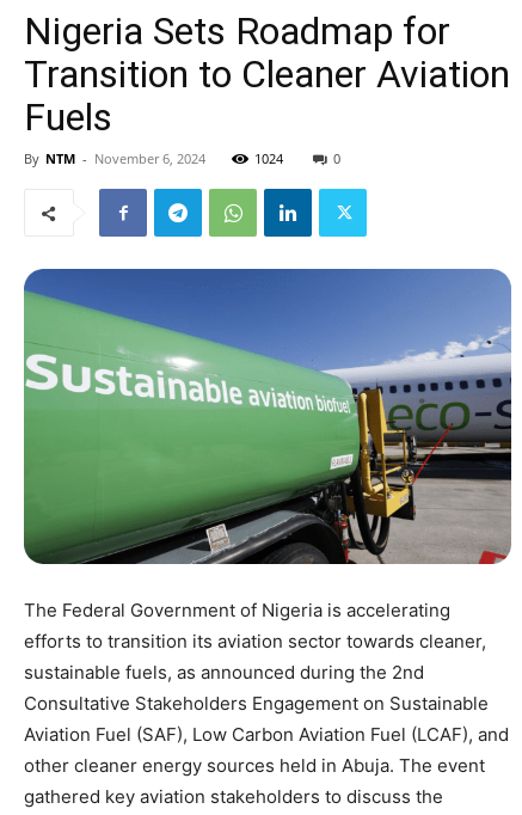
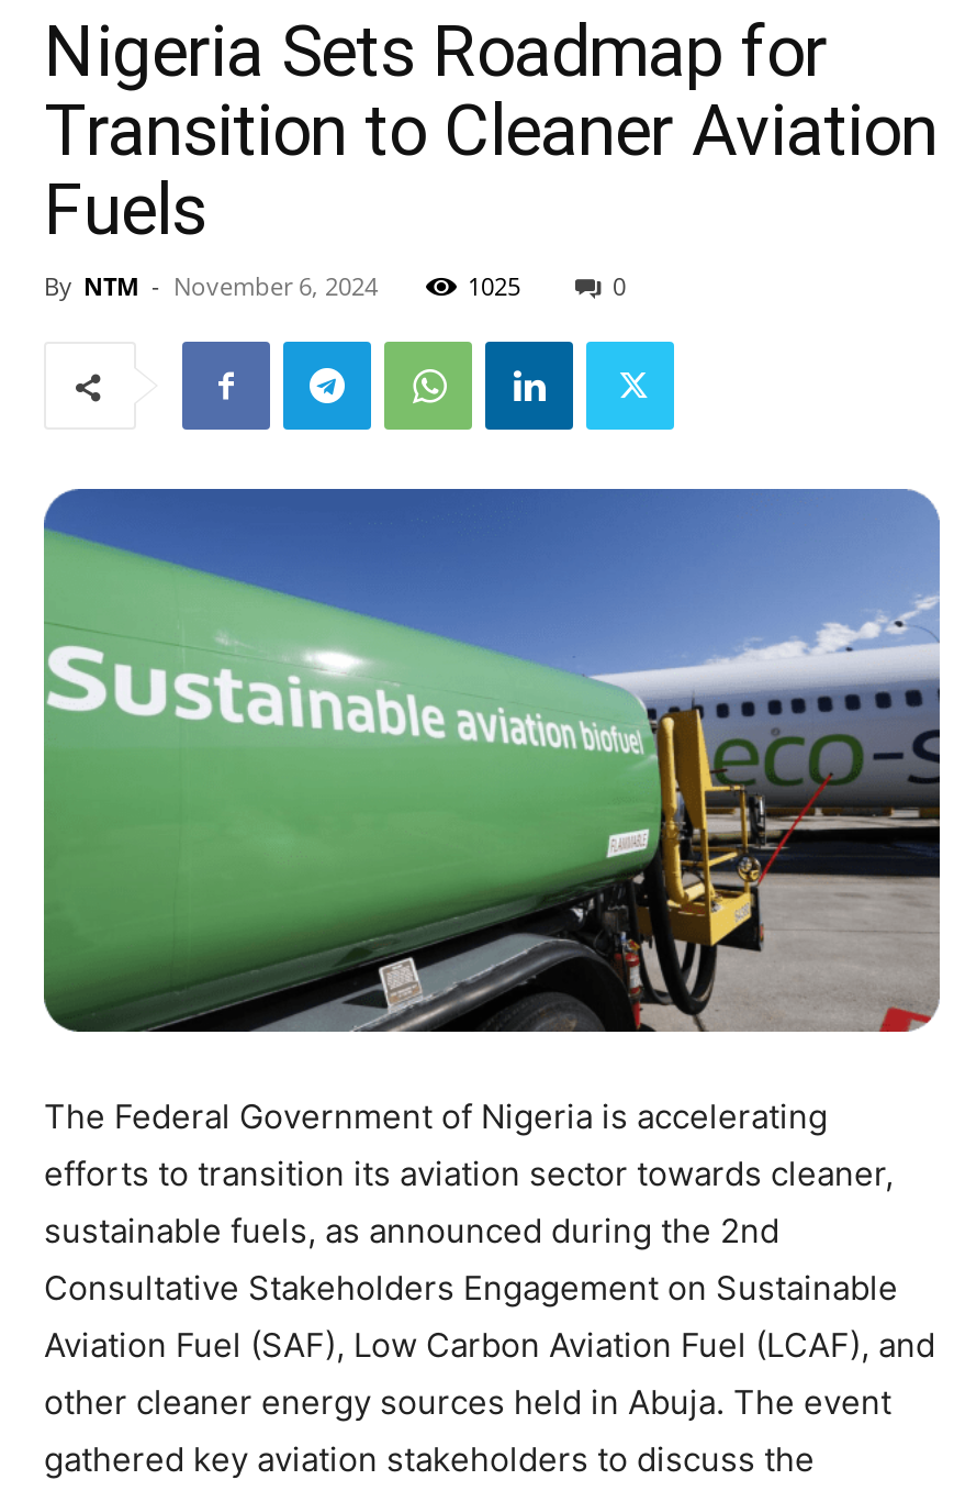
[254,149,283,167] 1024 -> [468,269,520,302] 1025

